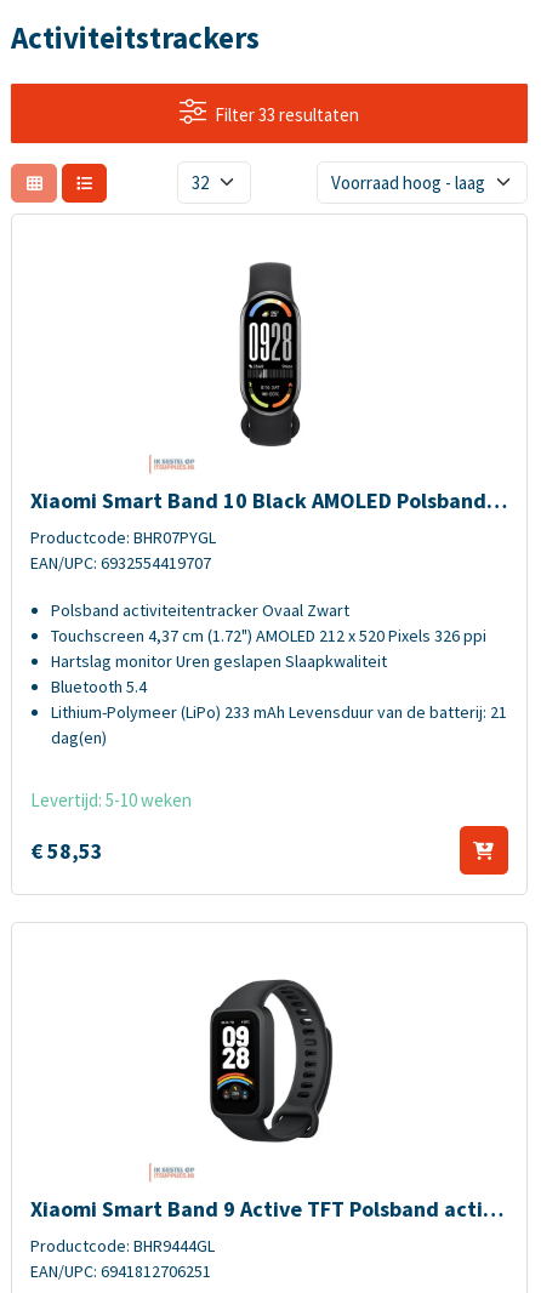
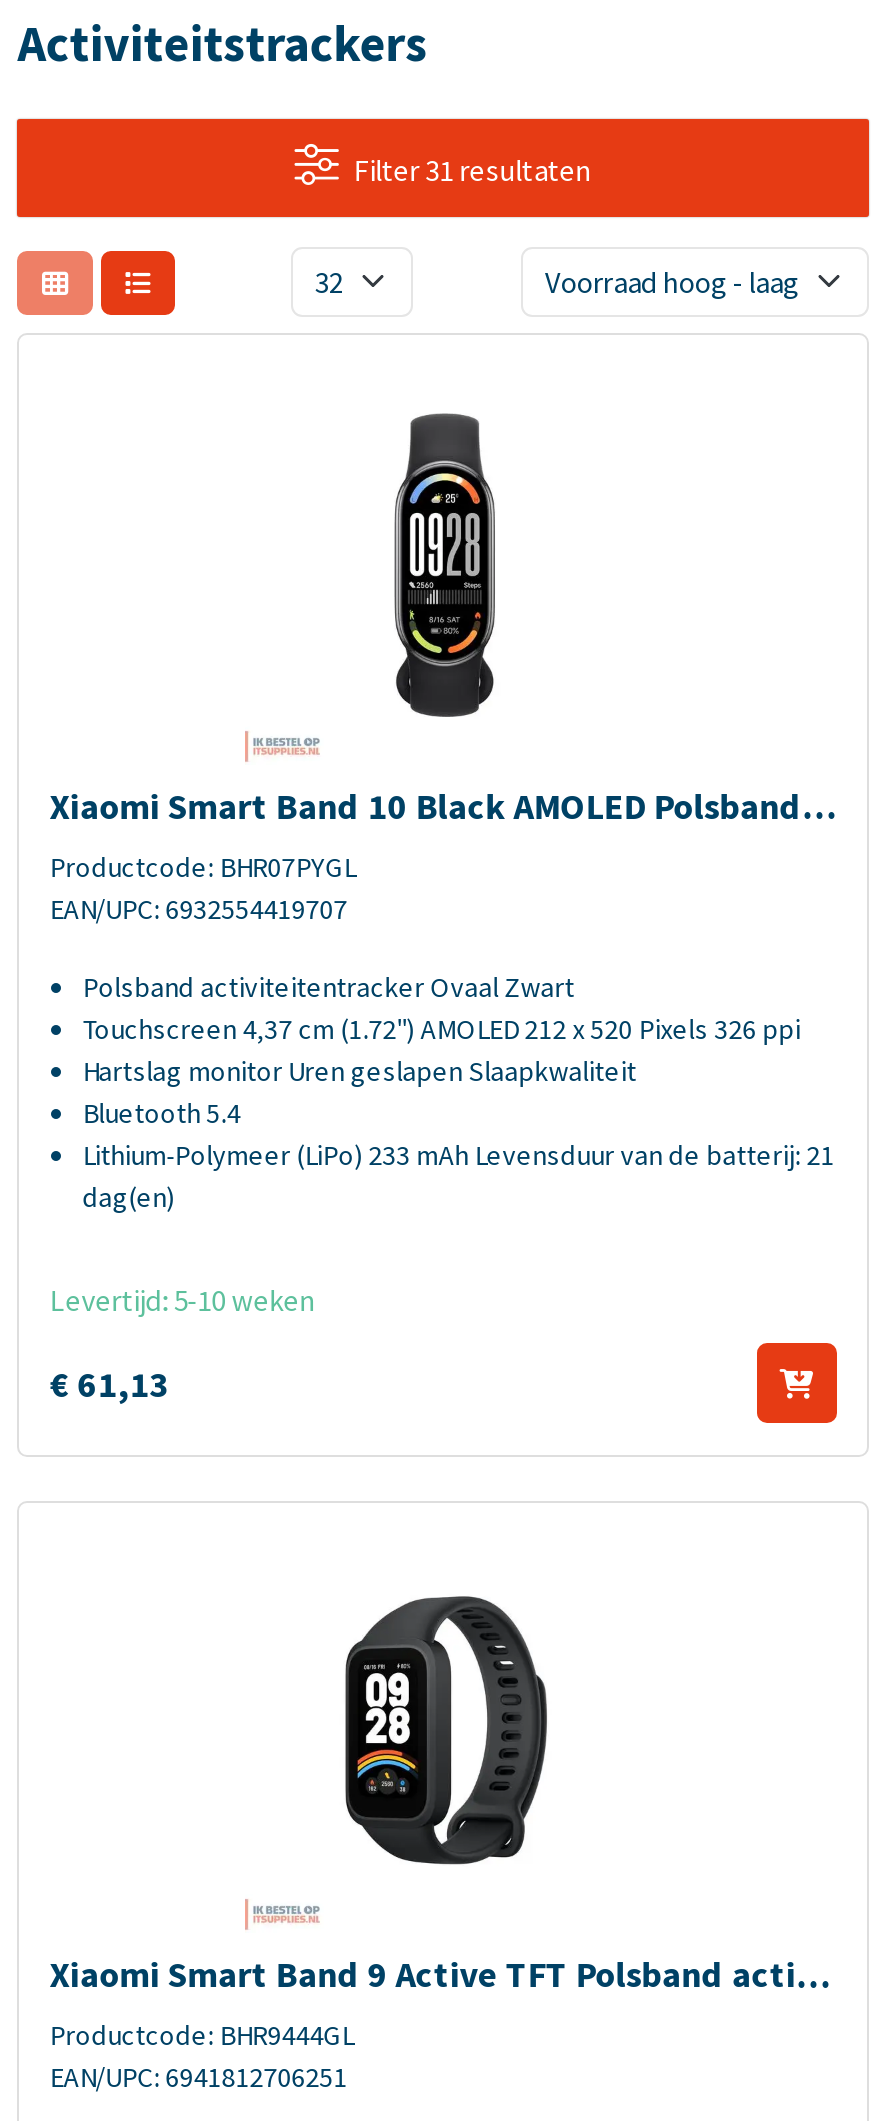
[215,103,359,126] Filter 33 resultaten -> [353,151,591,189] Filter 31 resultaten
[31,837,103,865] €58,53 -> [49,1361,169,1407] €61,13

